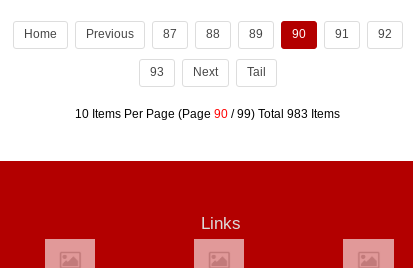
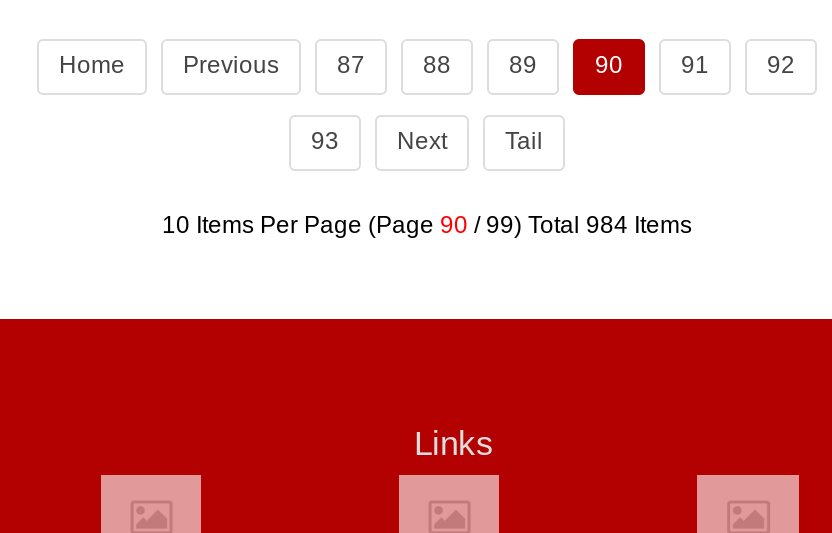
[75,107,340,121] 10 Items Per Page (Page 90 / 99) Total 983 Items -> [162,211,692,239] 10 Items Per Page (Page 90 / 99) Total 984 Items

